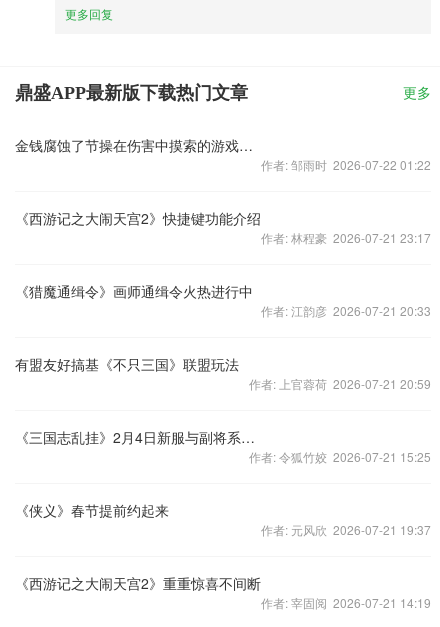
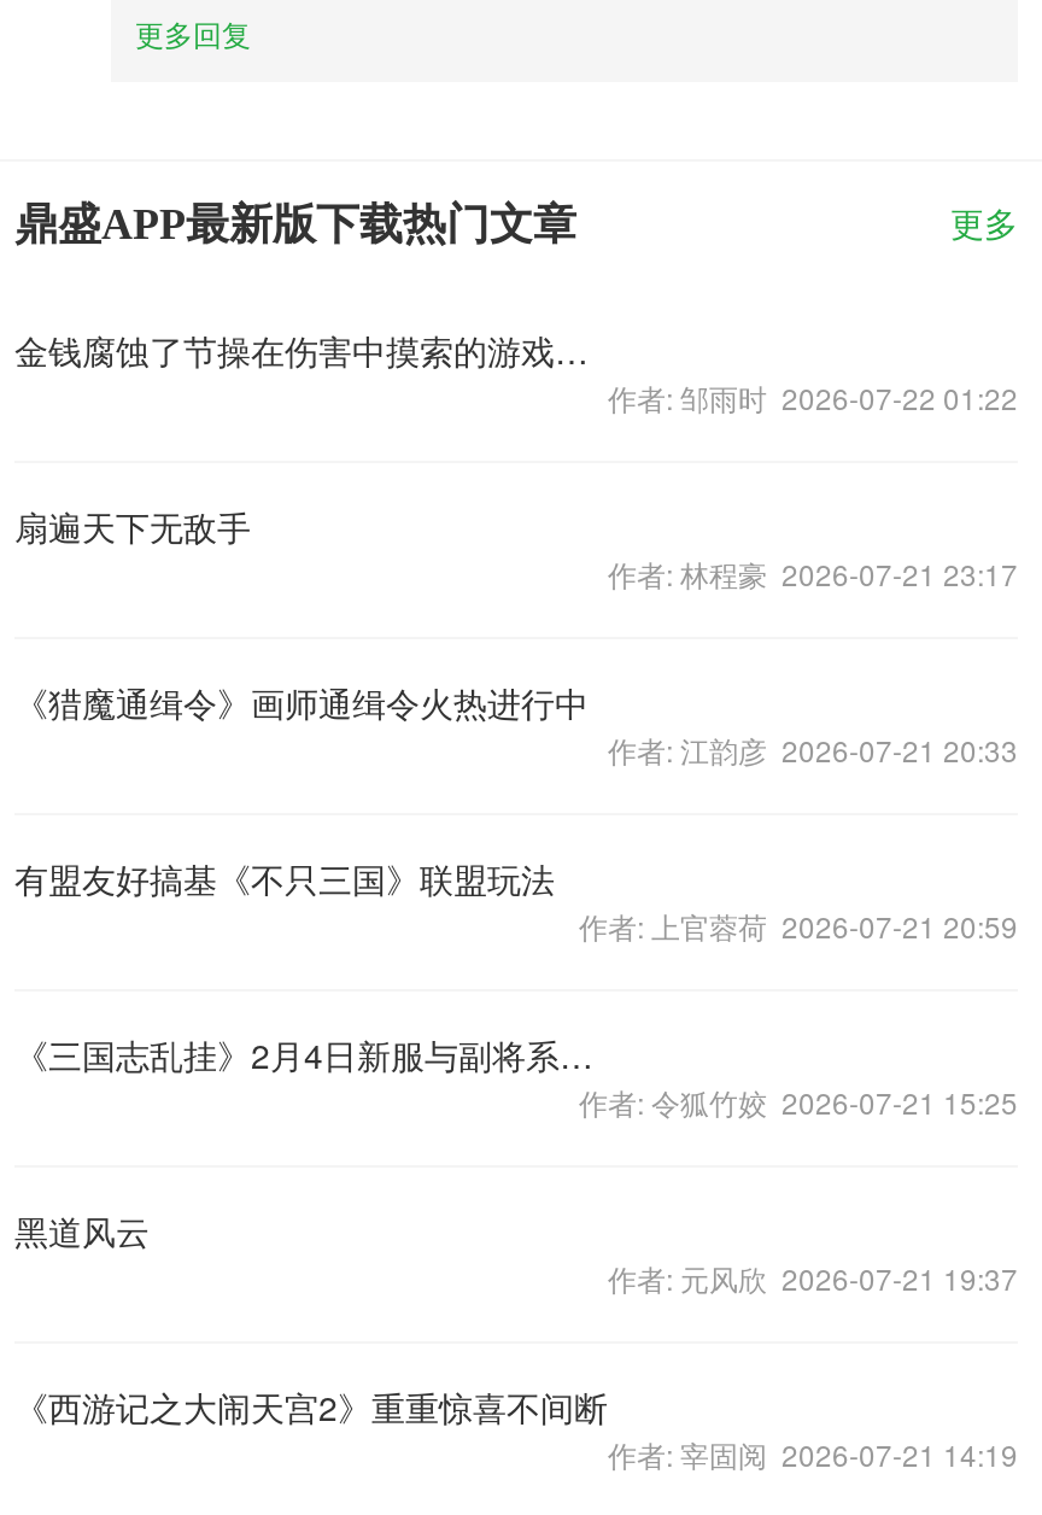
[15,208,261,228] 《西游记之大闹天宫2》快捷键功能介绍 -> [14,502,251,550] 扇遍天下无敌手
[15,500,169,520] 《侠义》春节提前约起来 -> [14,1206,150,1254] 黑道风云

